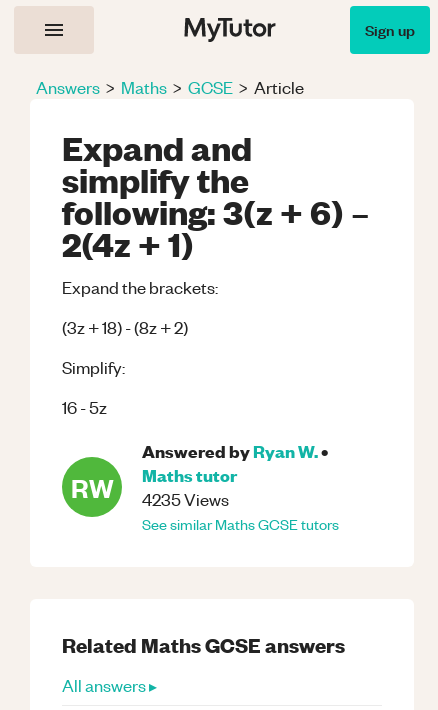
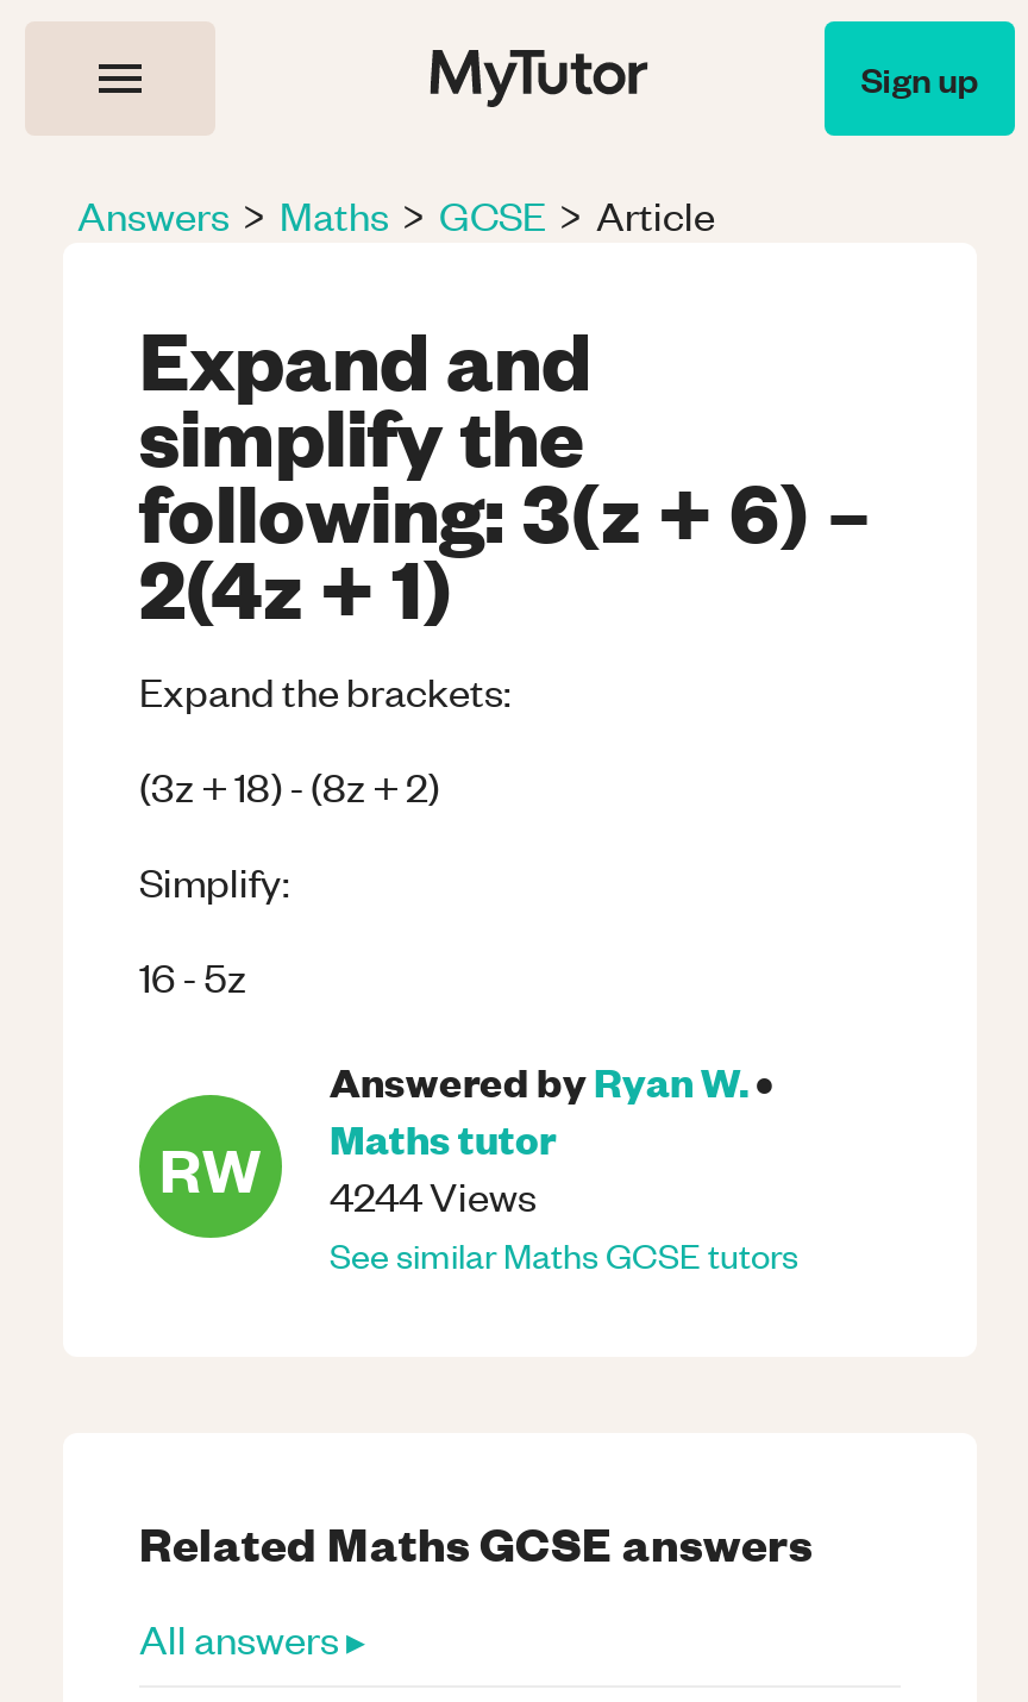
[70,463,237,510] RW 4235Views Mathstutor -> [159,1109,556,1221] RW 4244Views Mathstutor

